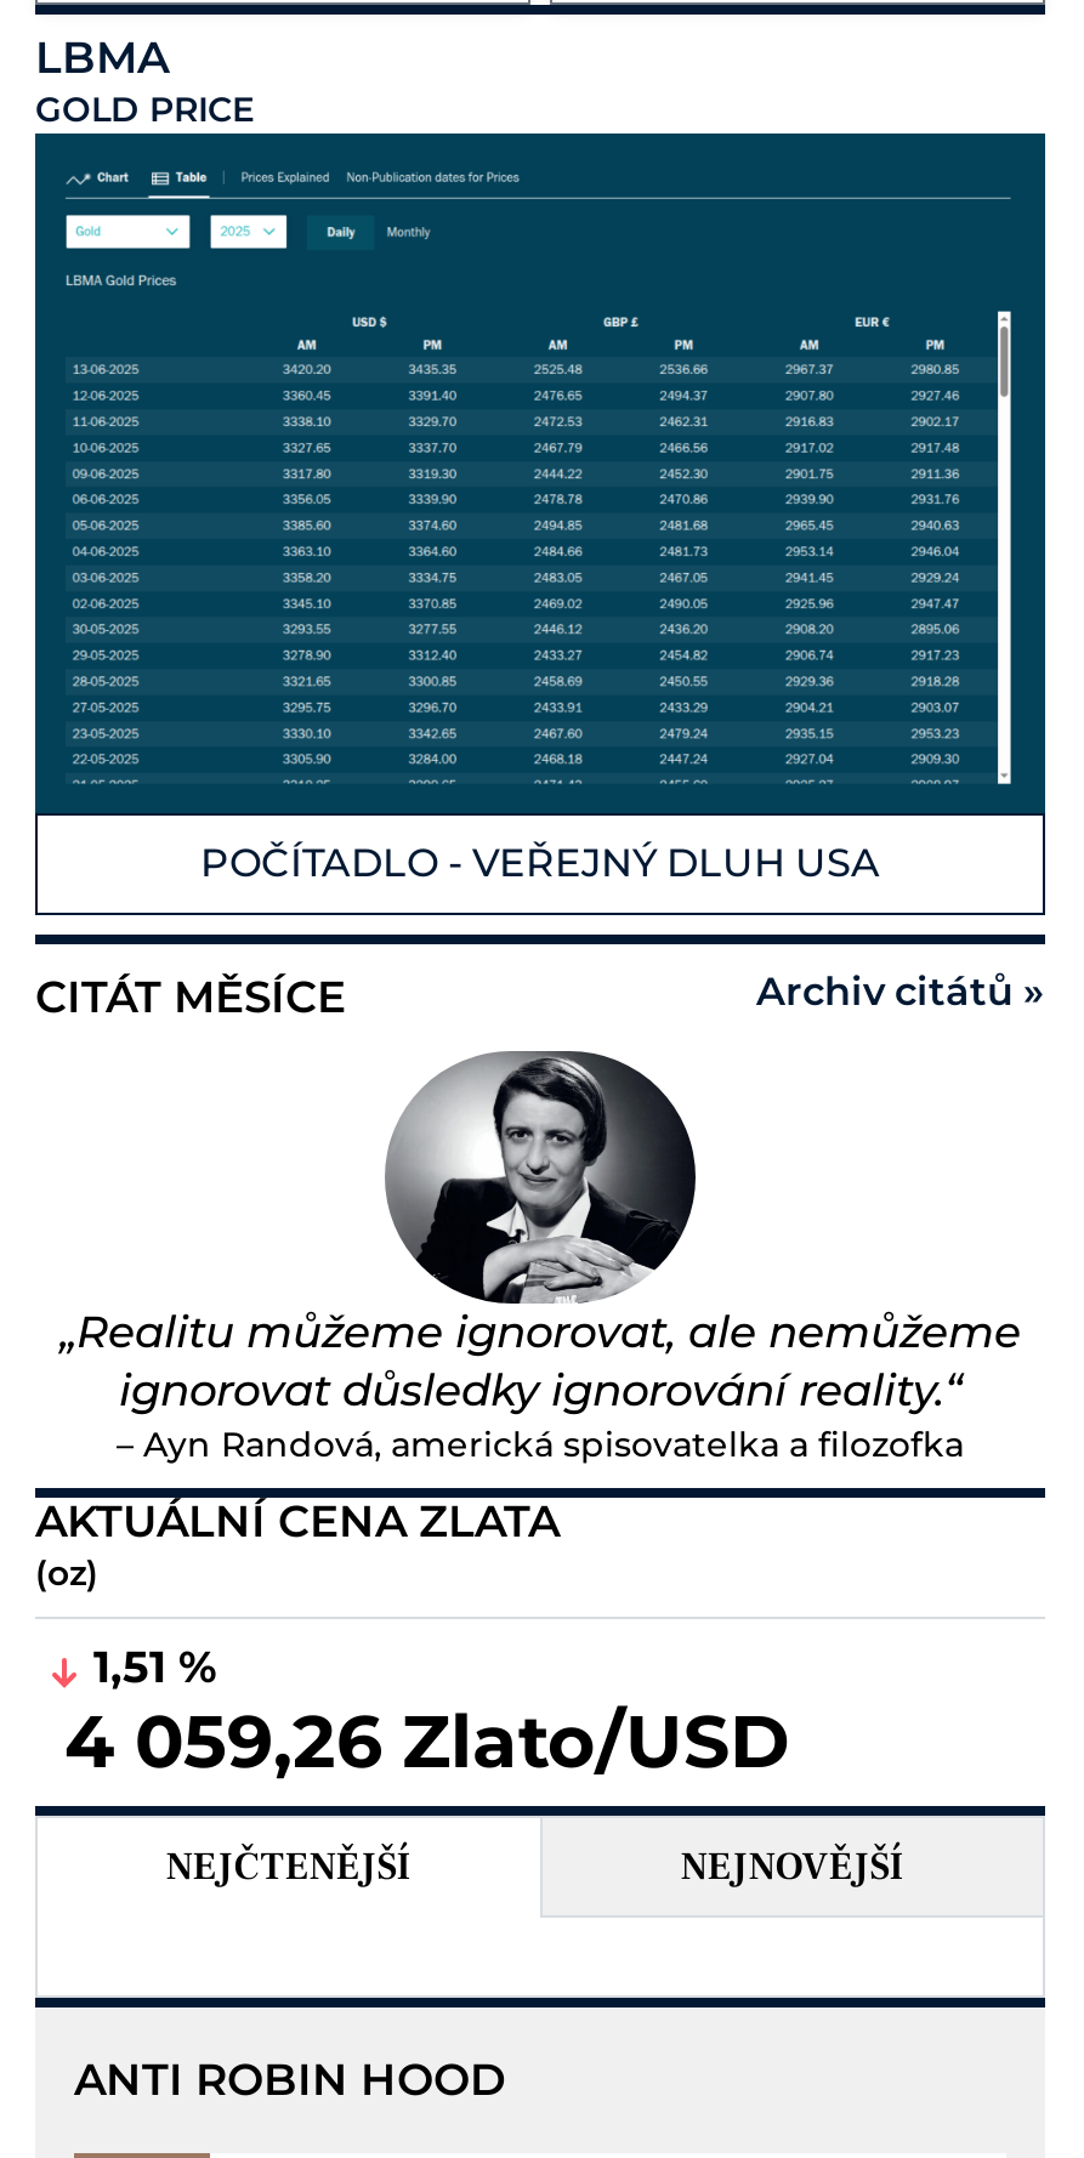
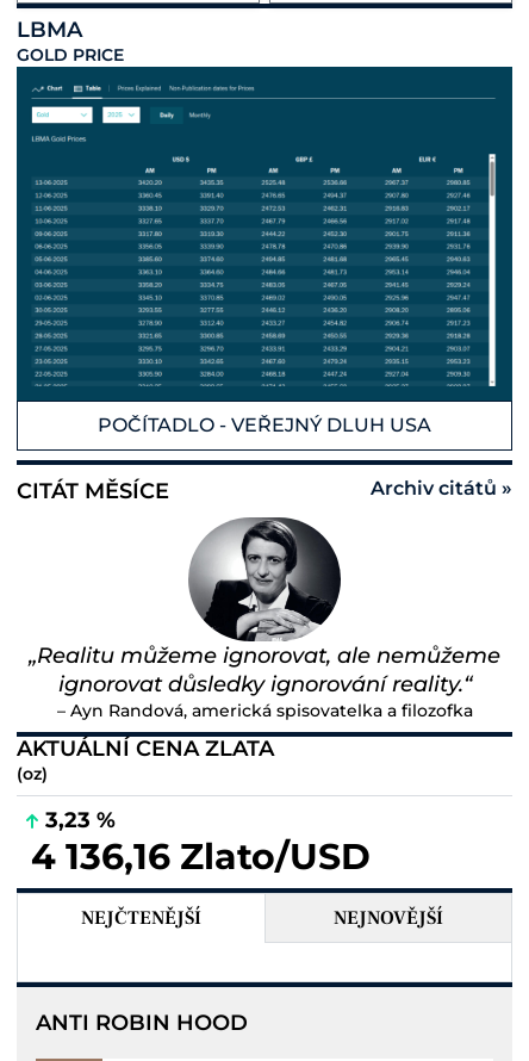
[93,1642,217,1695] 1,51 % -> [45,807,116,834] 3,23 %
[64,1696,790,1786] 4 059,26 Zlato/USD -> [31,834,371,878] 4 136,16 Zlato/USD

